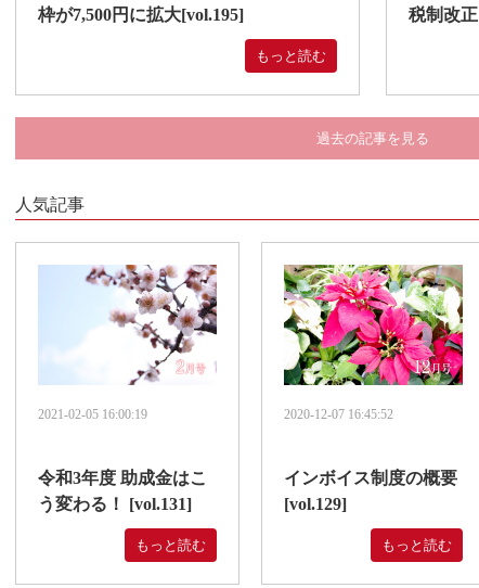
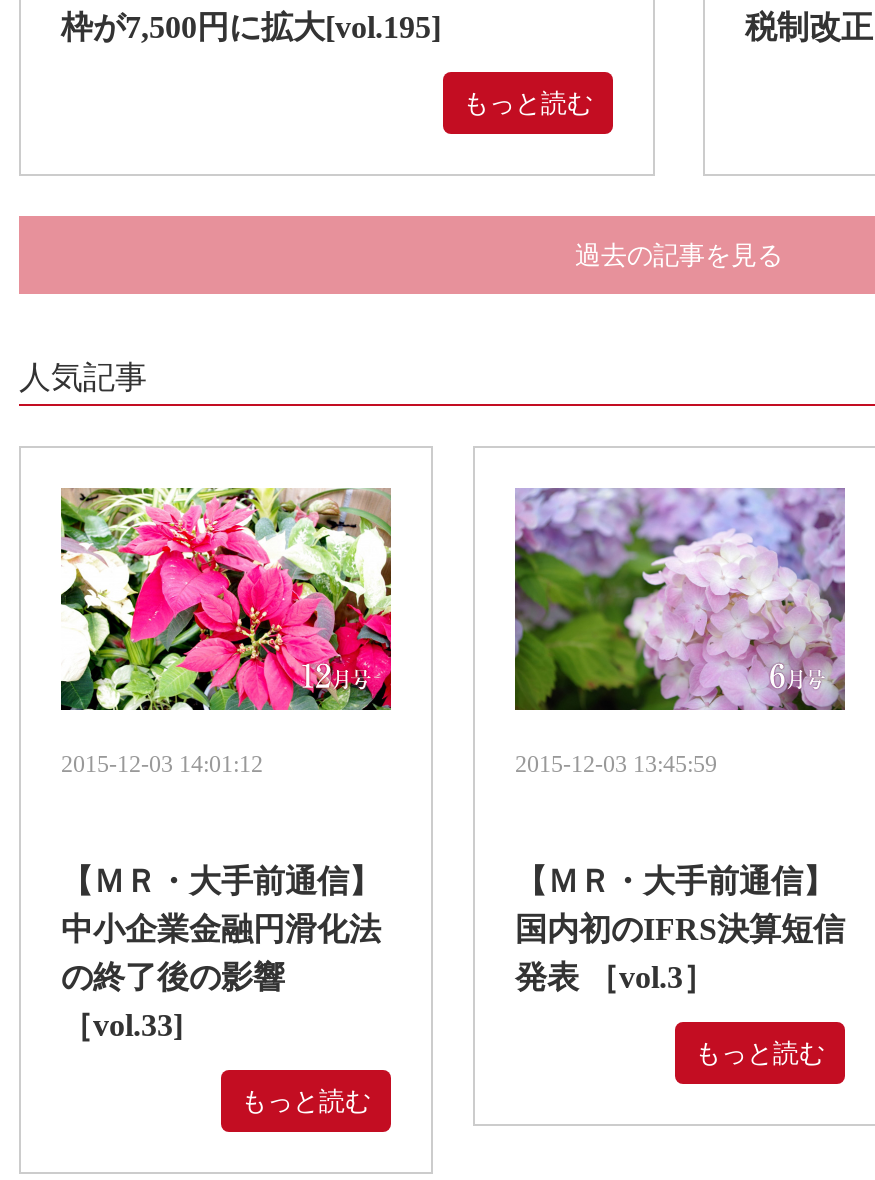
[38,265,218,422] [image] | 2021-02-05 16:00:19 -> [59,486,393,778] [image] | 2015-12-03 14:01:12
[283,264,464,422] [image] | 2020-12-07 16:45:52 -> [513,486,847,778] [image] | 2015-12-03 13:45:59
[38,469,207,513] 令和3年度 助成金はこ | う変わる！ [vol.131] -> [61,864,381,1042] 【ＭＲ・大手前通信】 | 中小企業金融円滑化法 | の終了後の影響 | ［vol.33]
[284,469,457,513] インボイス制度の概要 | [vol.129] -> [515,864,845,994] 【ＭＲ・大手前通信】 | 国内初のIFRS決算短信 | 発表 ［vol.3］

